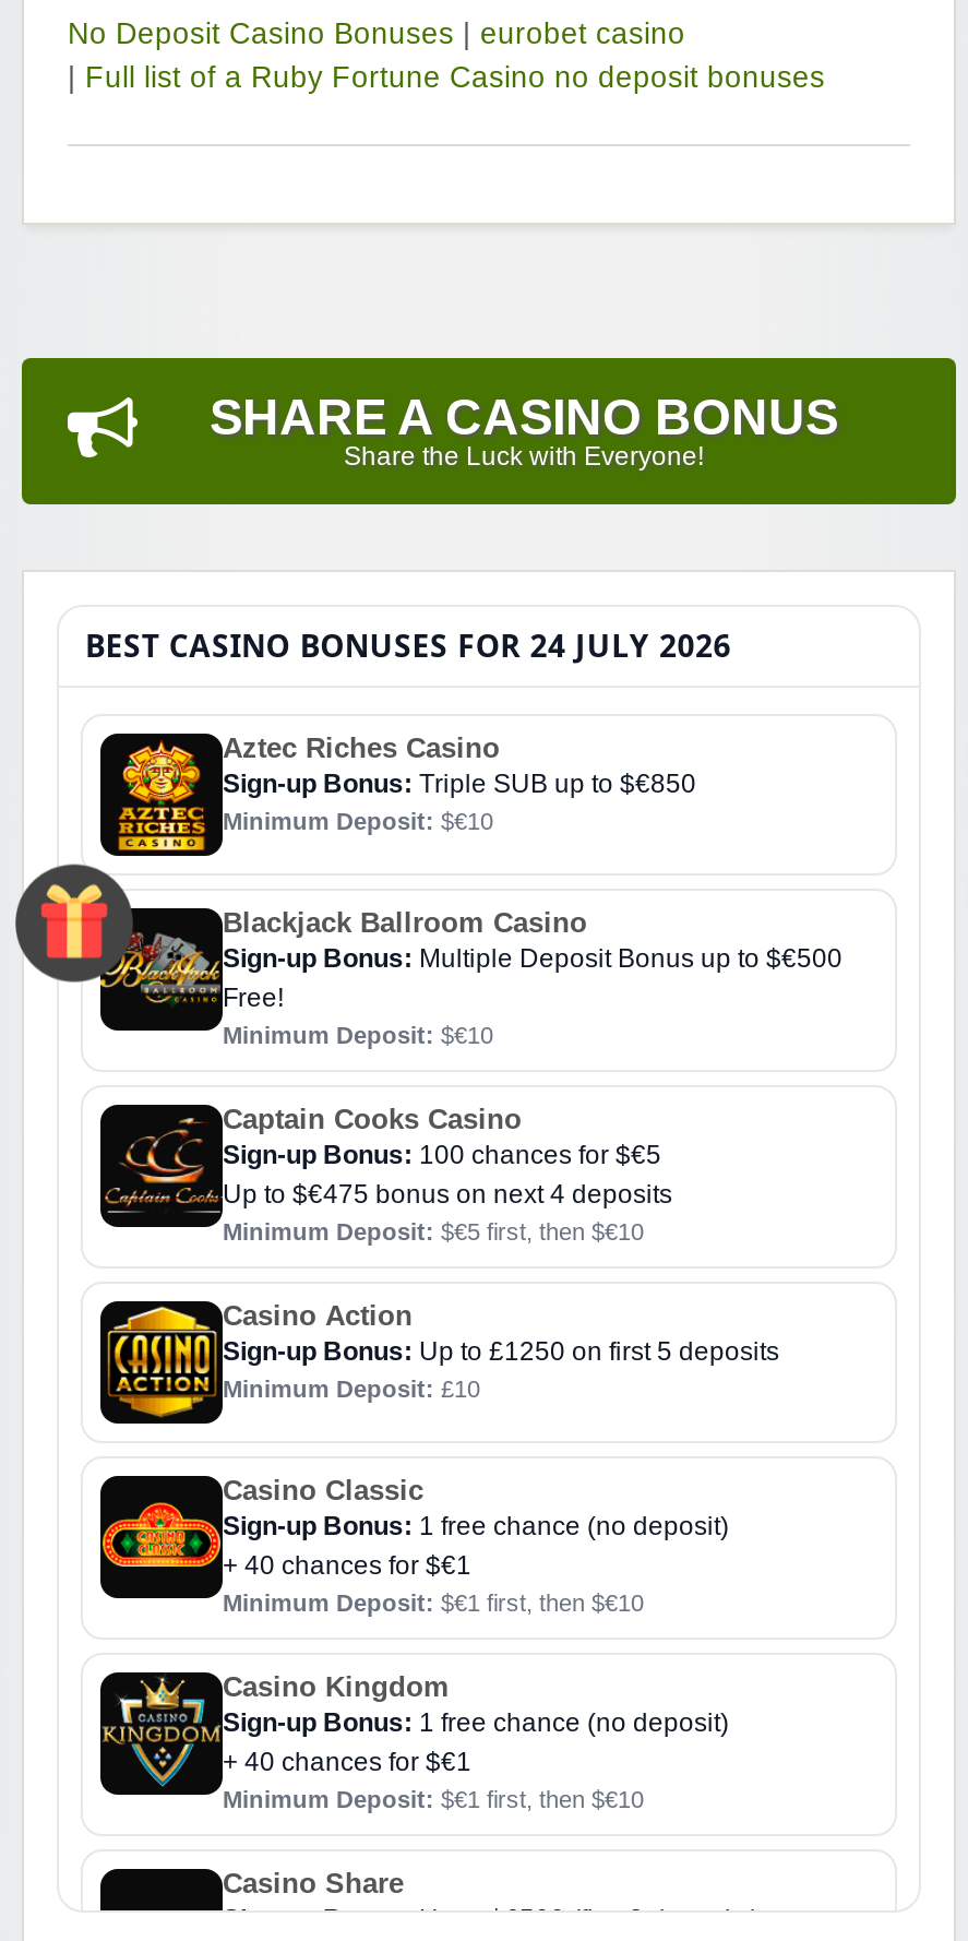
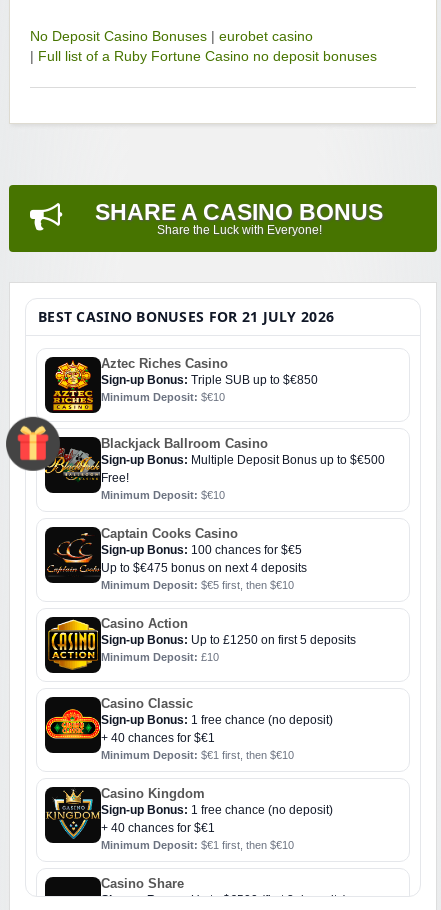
[85,624,731,666] BEST CASINO BONUSES FOR 24 JULY 2026 -> [38,307,334,326] BEST CASINO BONUSES FOR 21 JULY 2026

